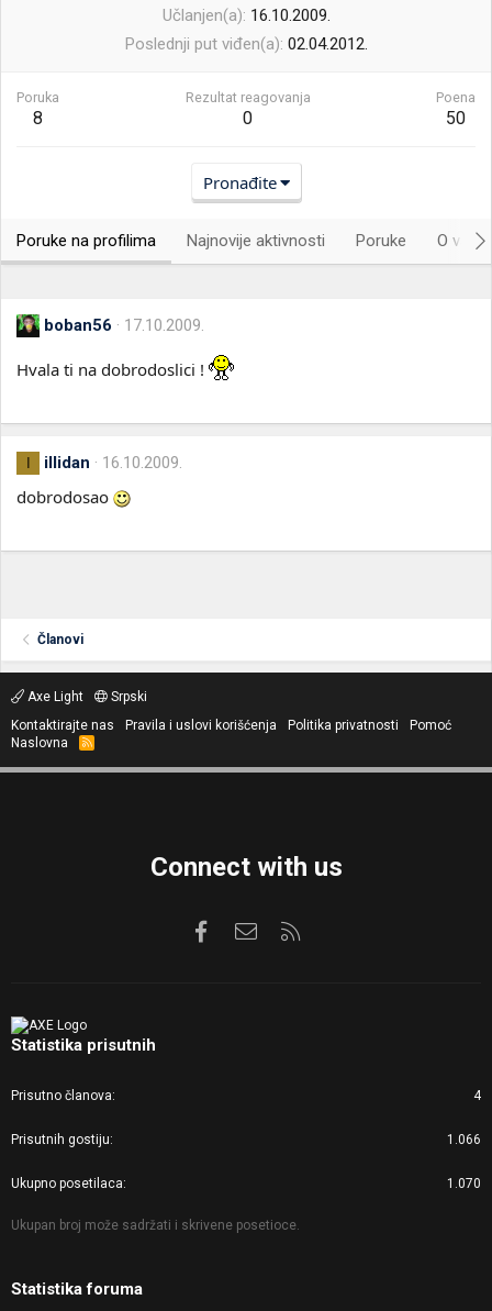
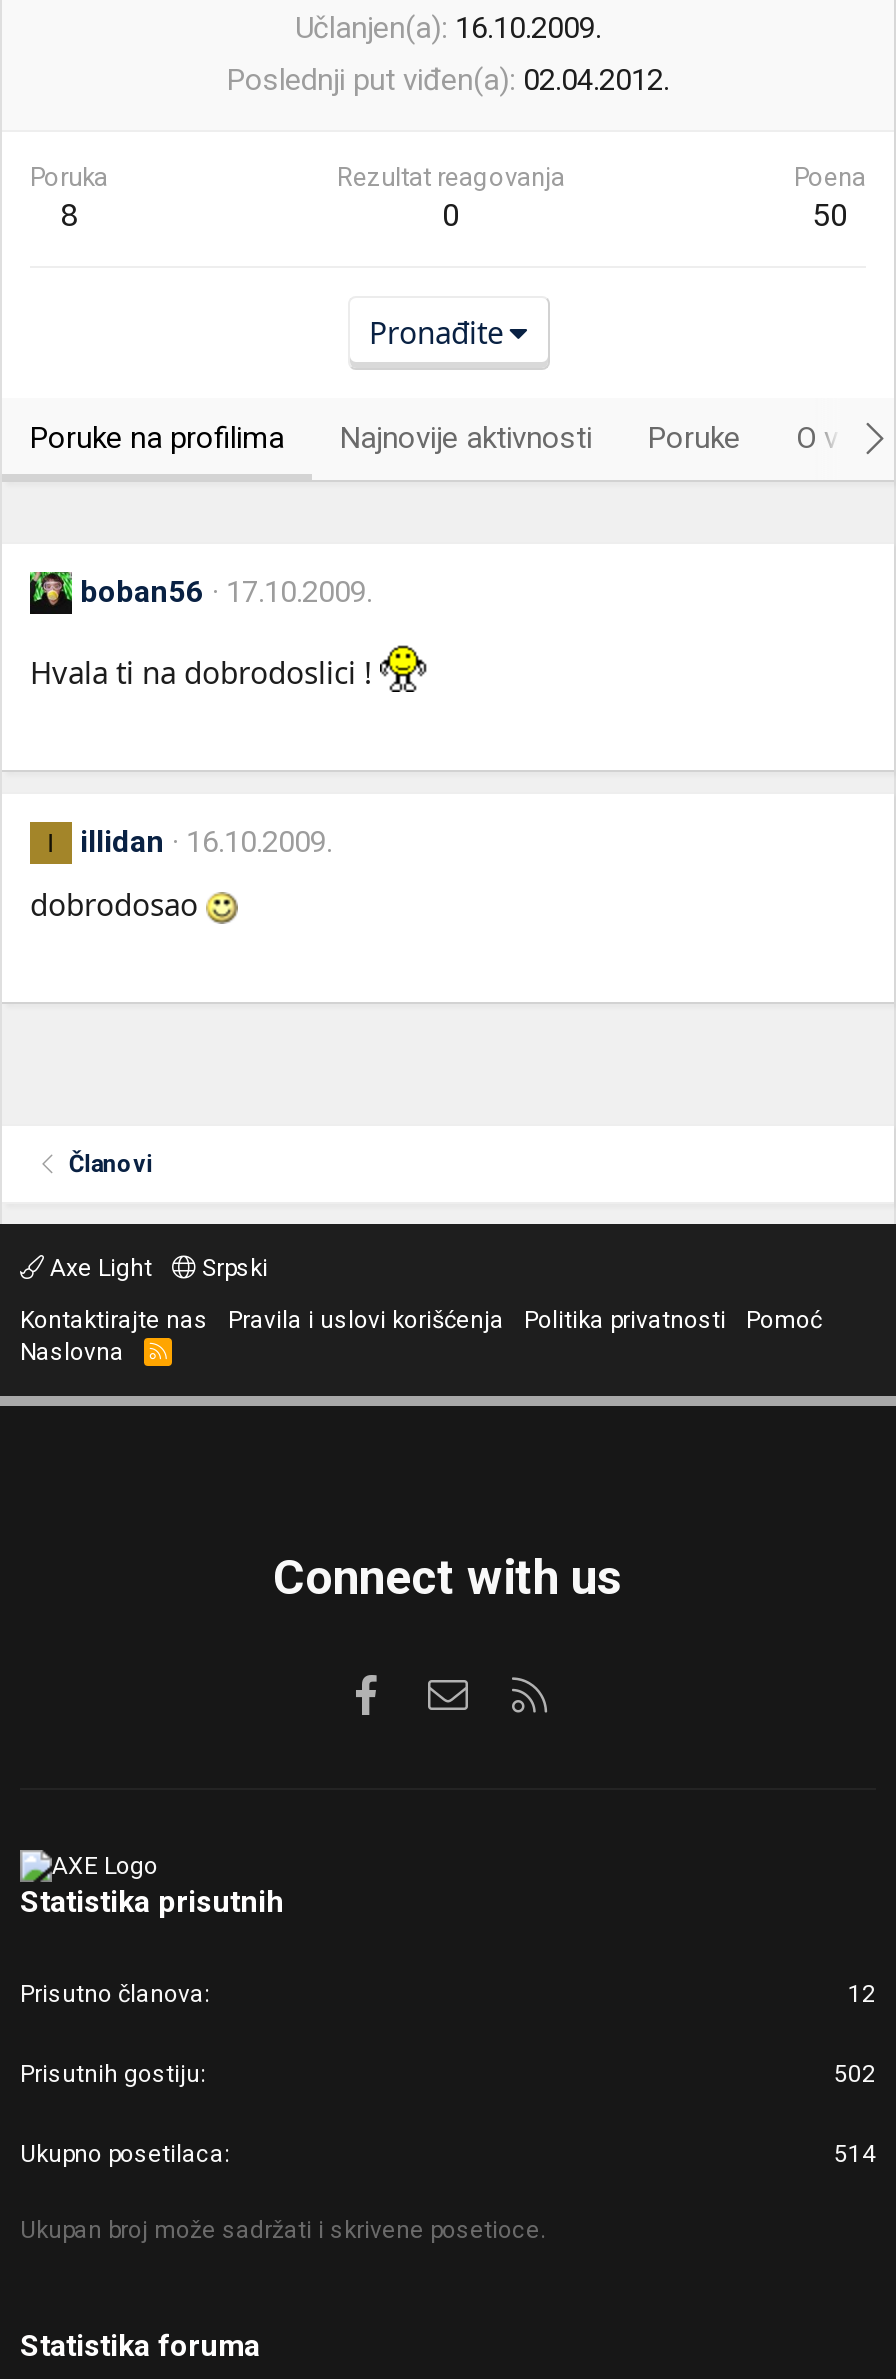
[473,1088,481,1103] 4 -> [848,1980,876,2008] 12
[447,1132,481,1147] 1.066 -> [834,2060,876,2088] 502
[447,1176,481,1191] 1.070 -> [834,2140,876,2168] 514

